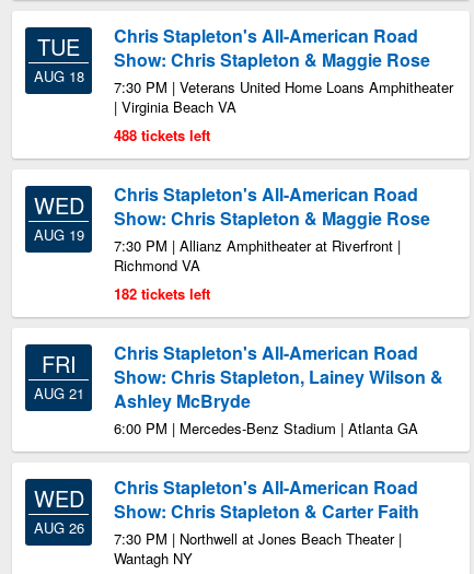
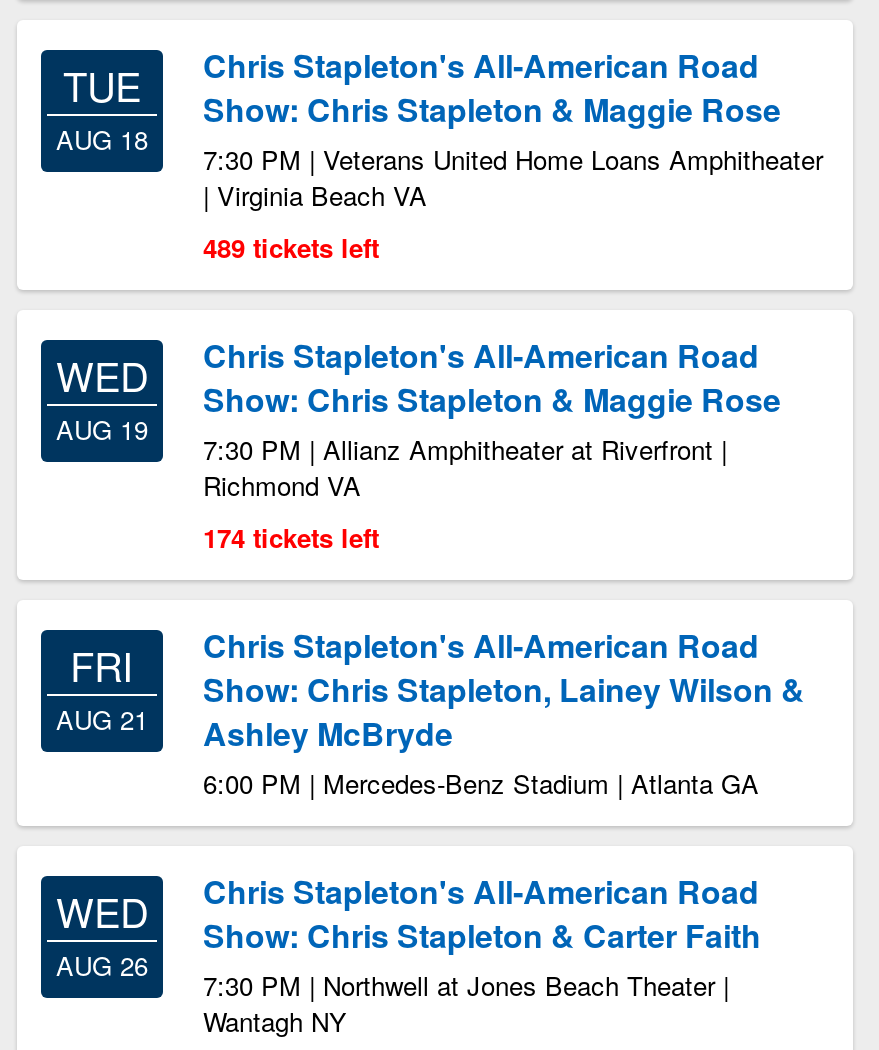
[114,125,210,145] 488 tickets left -> [203,228,379,266] 489 tickets left
[114,283,210,304] 182 tickets left -> [203,518,379,556] 174 tickets left

